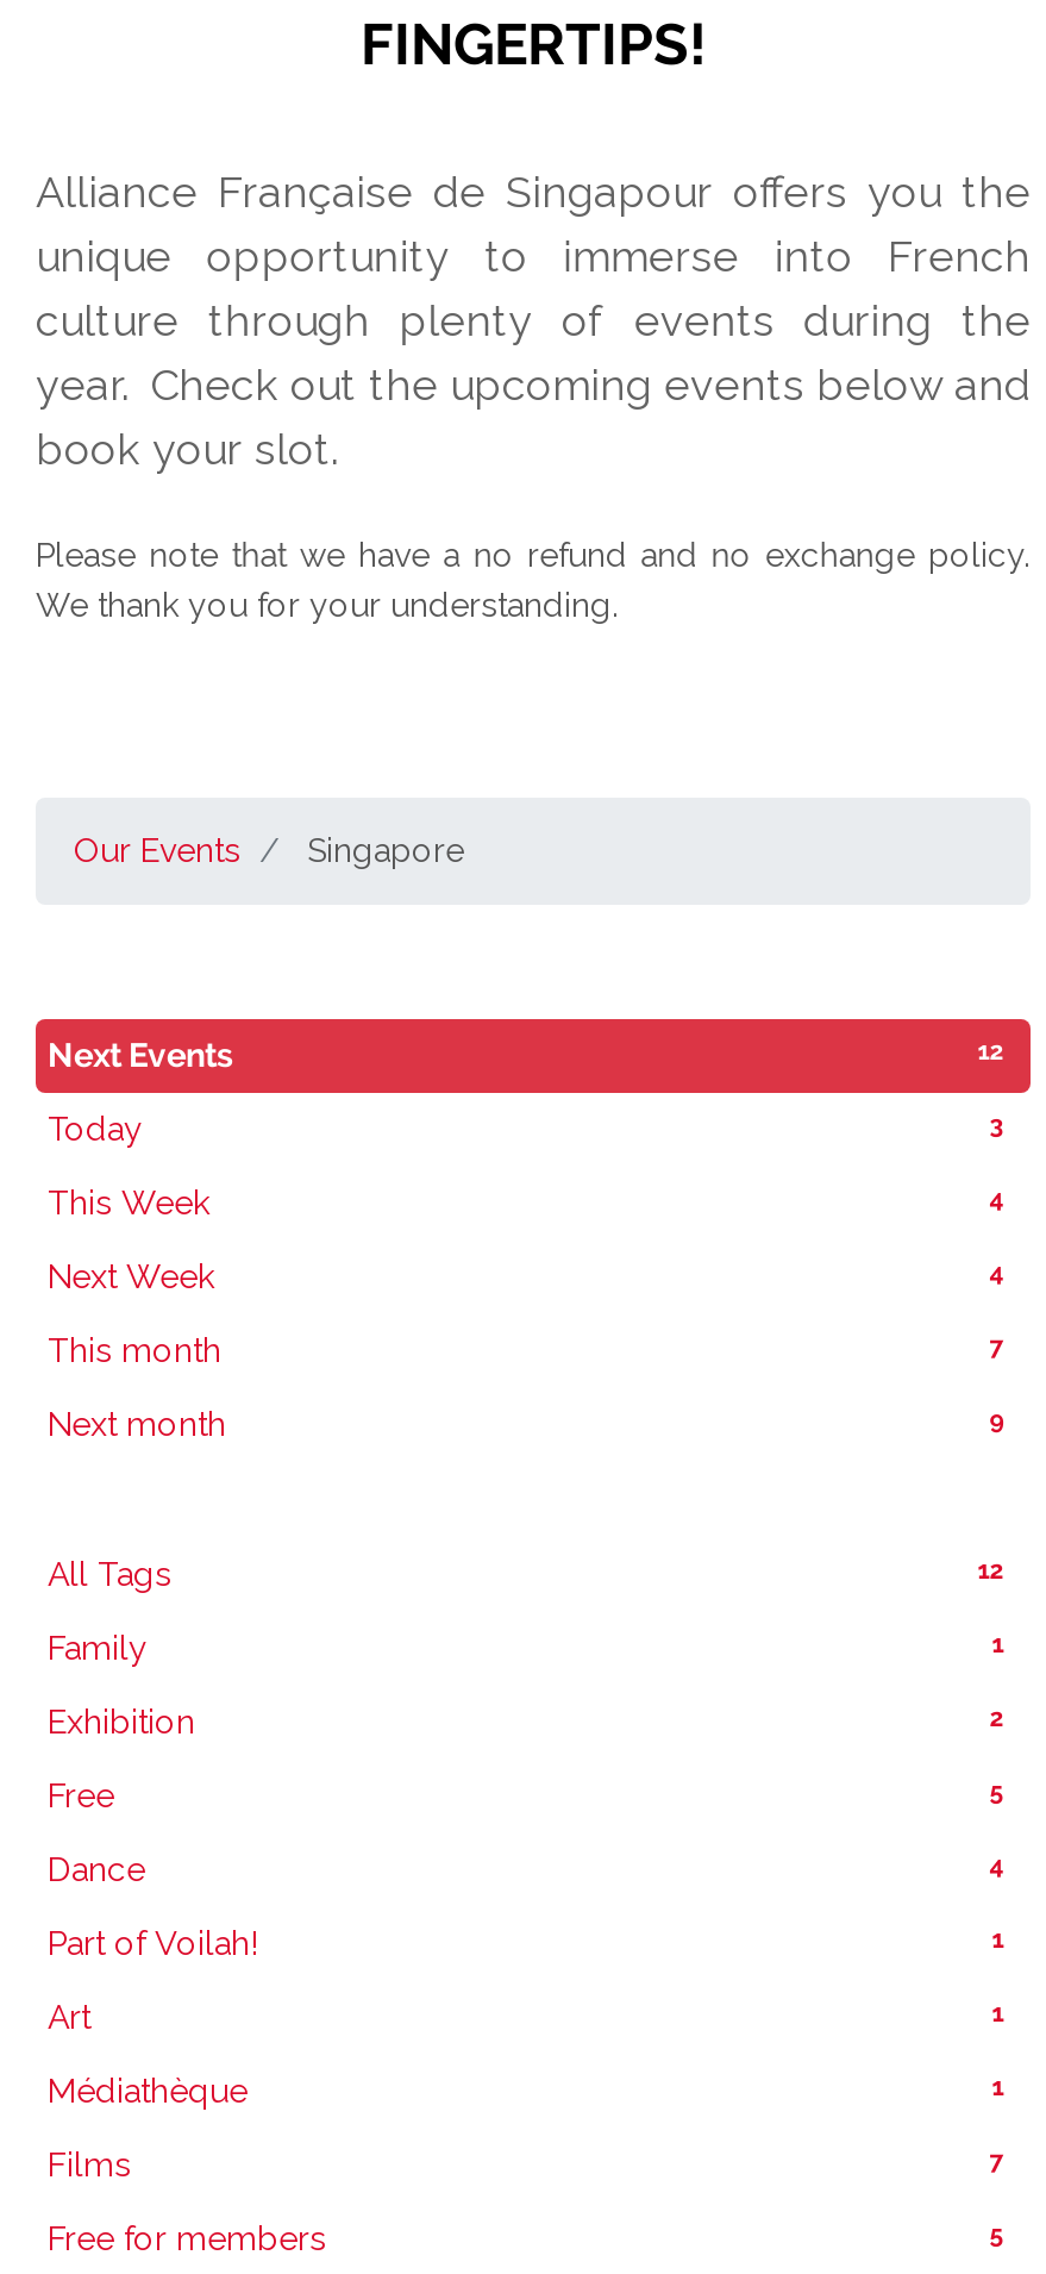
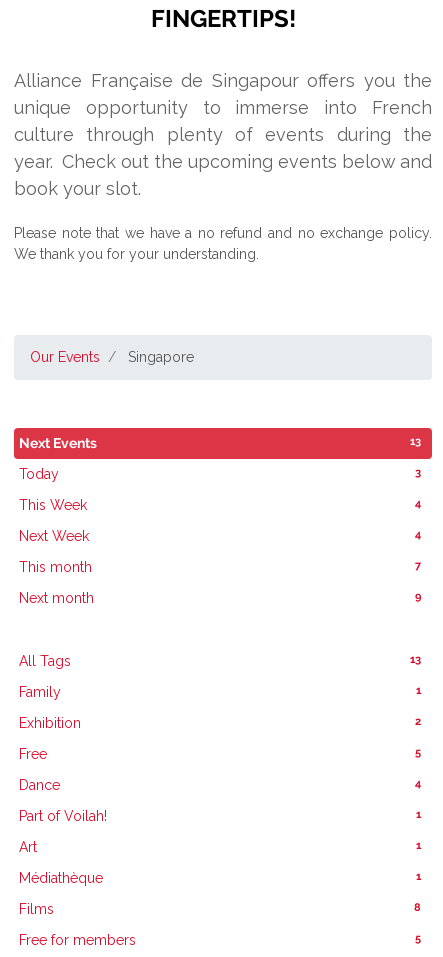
[977,1035,1004,1063] 12 -> [410,435,421,447] 13
[977,1554,1004,1583] 12 -> [410,653,421,665] 13
[989,2144,1004,2173] 7 -> [414,901,421,913] 8

